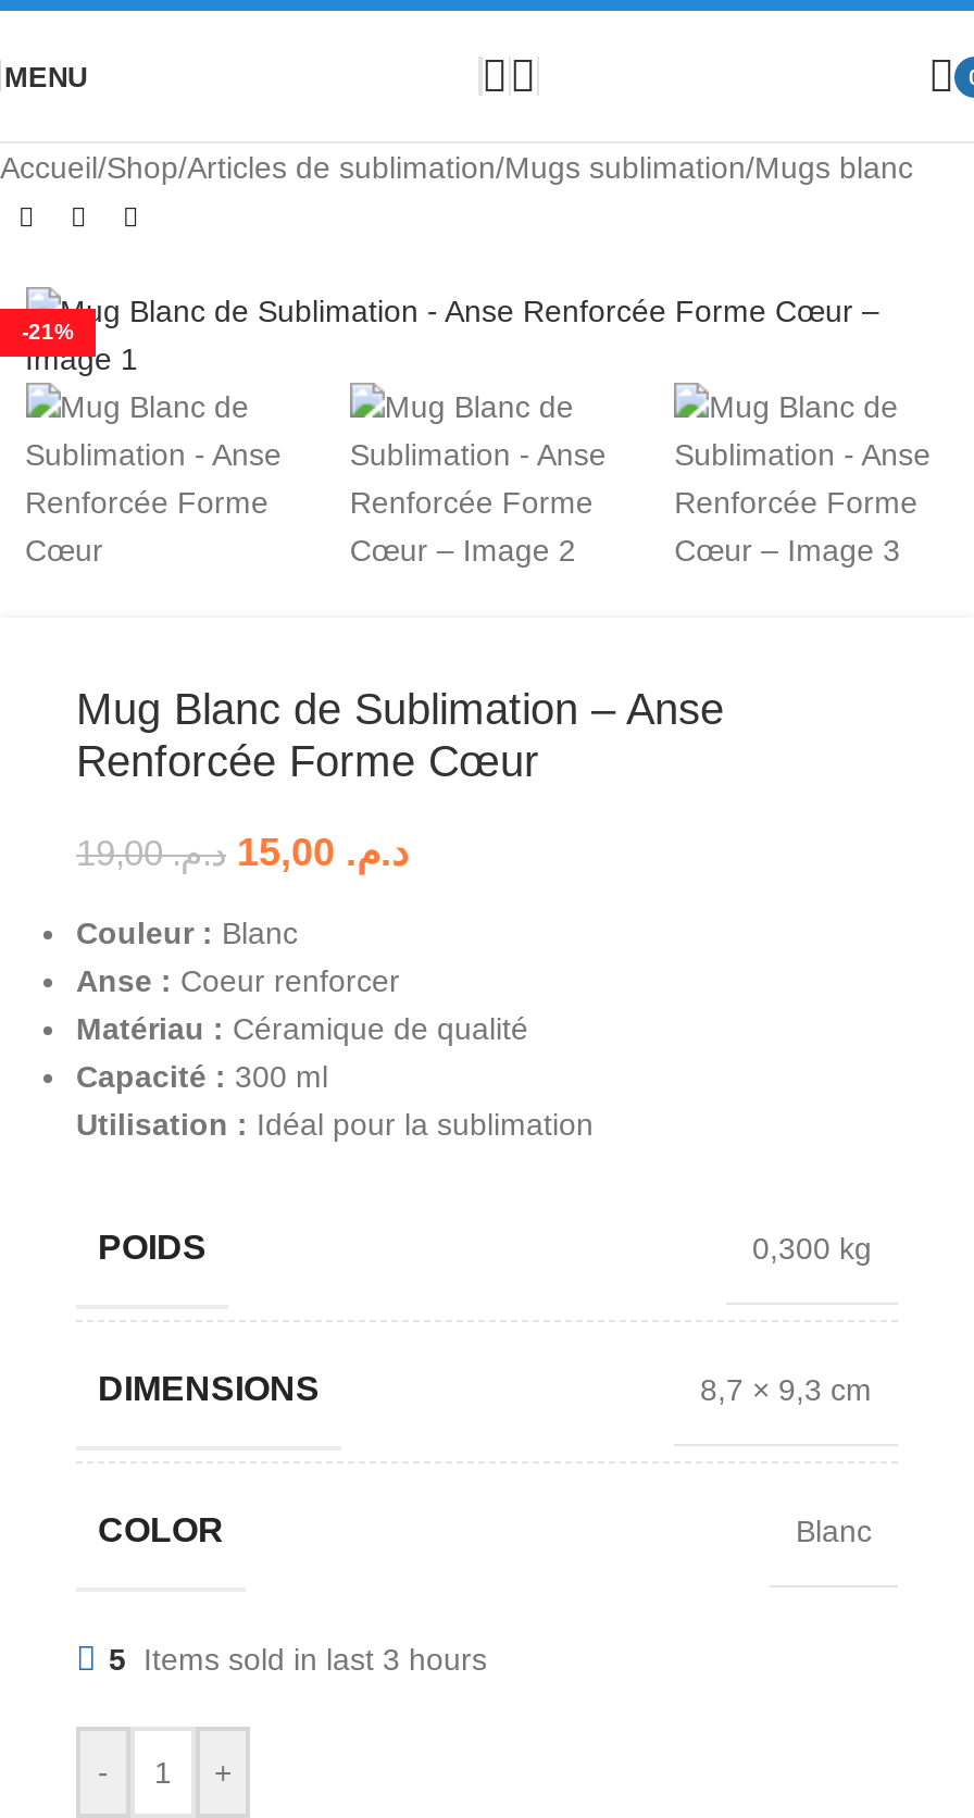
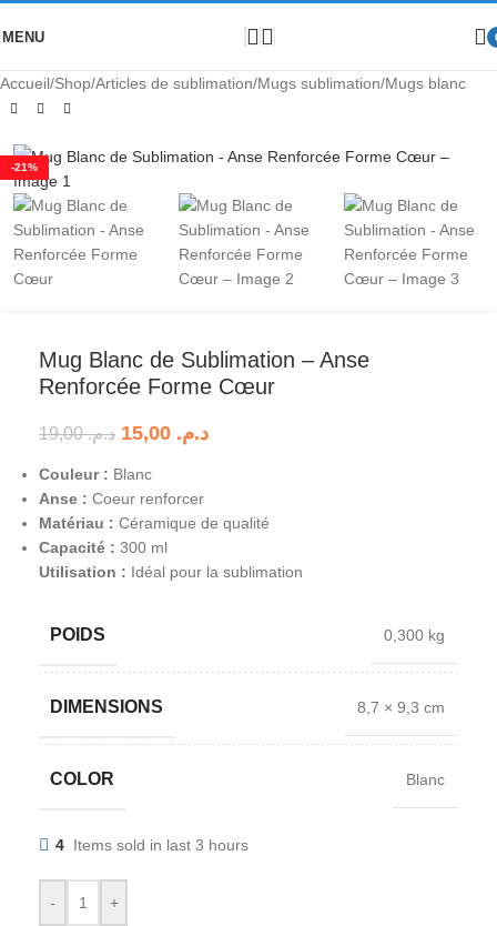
[109,1642,487,1677] 5 Items sold in last 3 hours -> [55,836,248,854] 4 Items sold in last 3 hours

